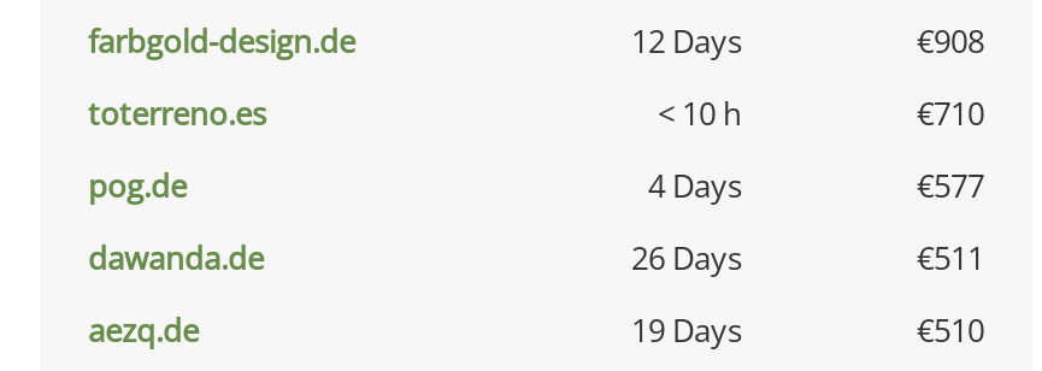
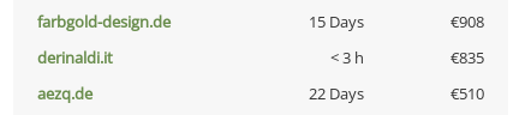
[631,19,742,63] 12 Days -> [308,11,363,32] 15 Days
[88,92,984,279] toterreno.es | < 10 h | €710 | pog.de | 4 Days | €577 | dawanda.de | 26 Days | €511 -> [37,47,484,68] derinaldi.it | < 3 h | €835
[631,308,742,352] 19 Days -> [308,83,363,104] 22 Days

